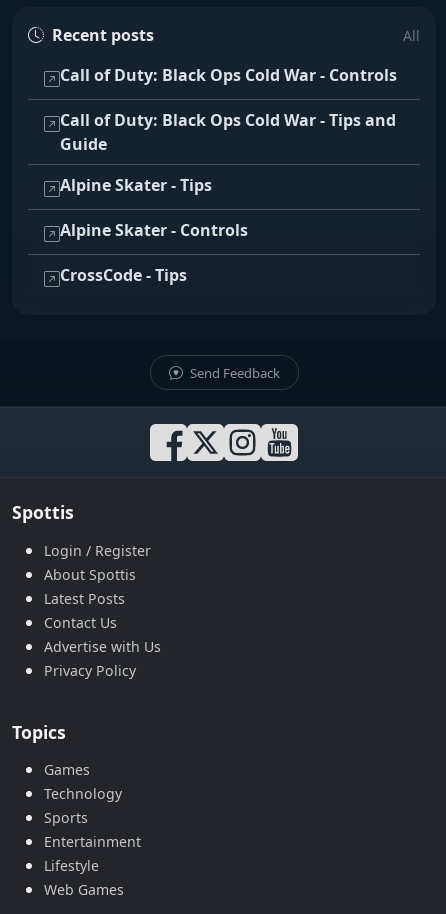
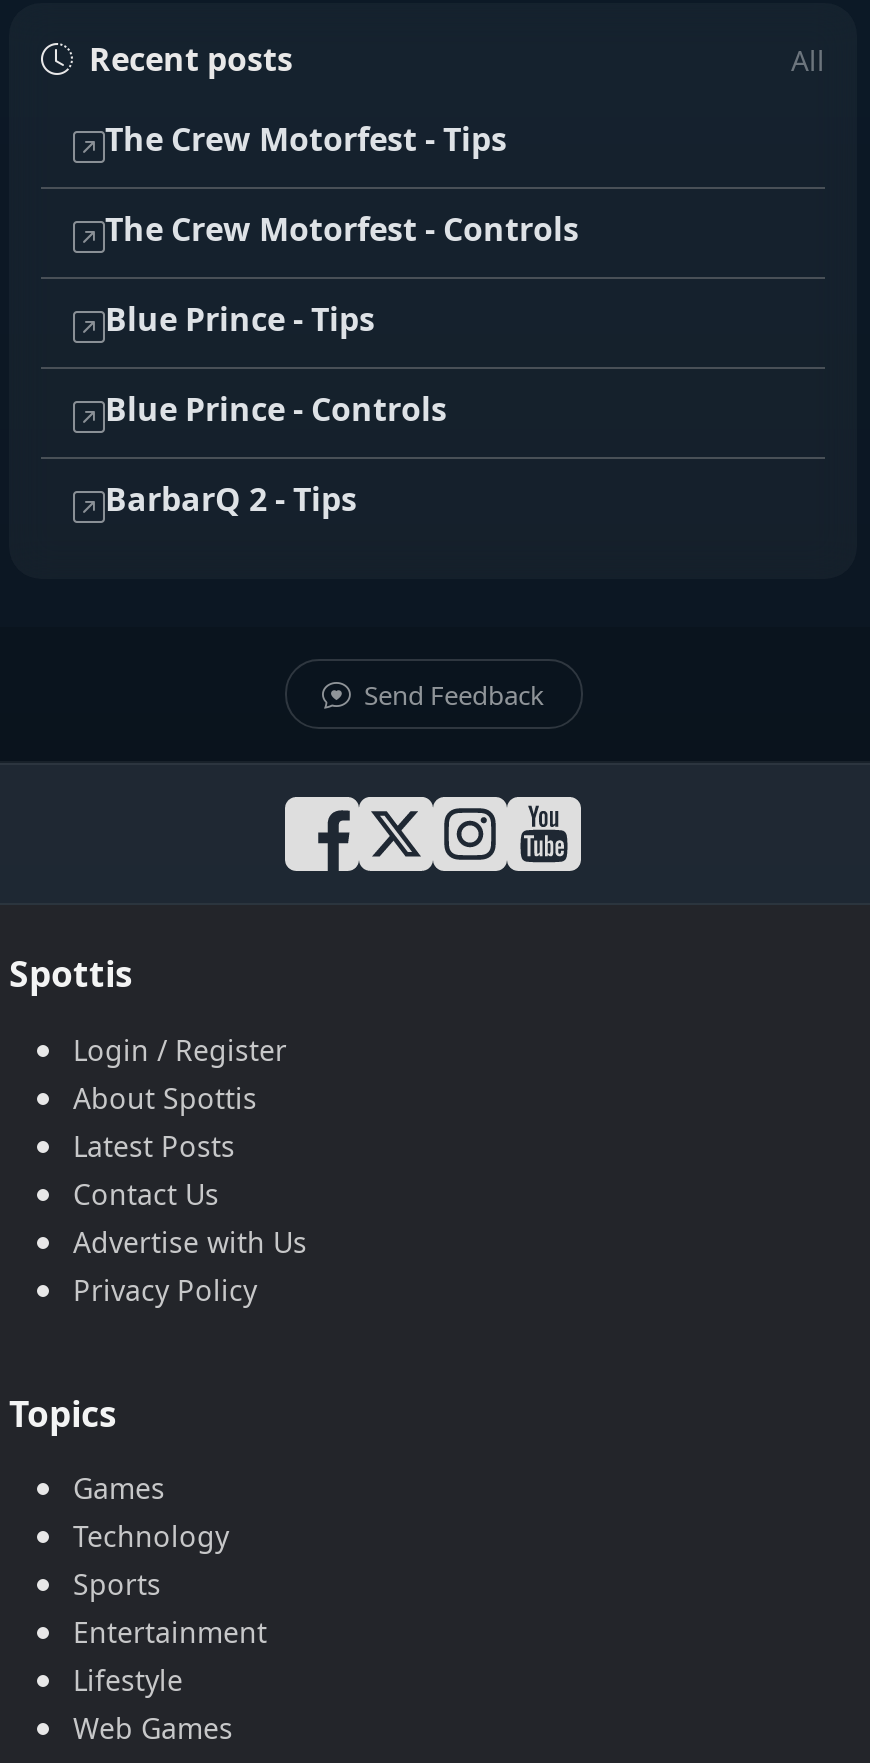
[60,64,397,86] Call of Duty: Black Ops Cold War - Controls -> [105,118,507,162] The Crew Motorfest - Tips
[60,109,396,155] Call of Duty: Black Ops Cold War - Tips and | Guide -> [105,208,579,252] The Crew Motorfest - Controls
[60,174,212,196] Alpine Skater - Tips -> [105,298,375,342] Blue Prince - Tips
[60,219,248,241] Alpine Skater - Controls -> [105,388,447,432] Blue Prince - Controls
[60,264,187,286] CrossCode - Tips -> [105,478,357,522] BarbarQ 2 - Tips

